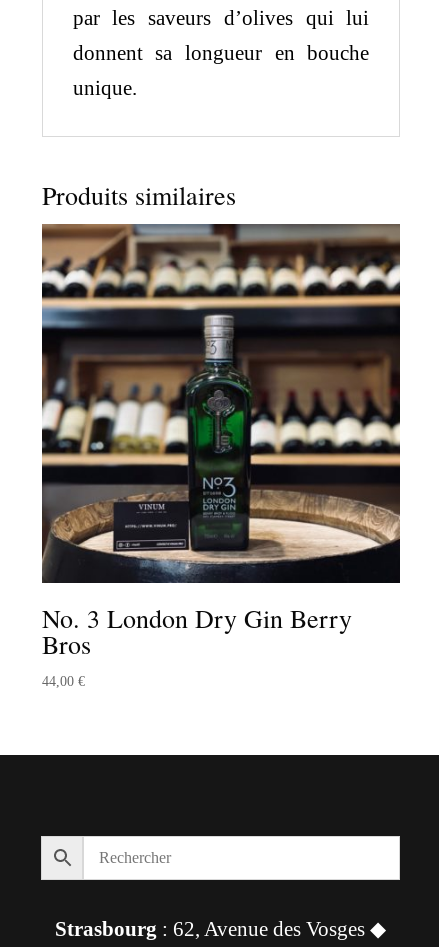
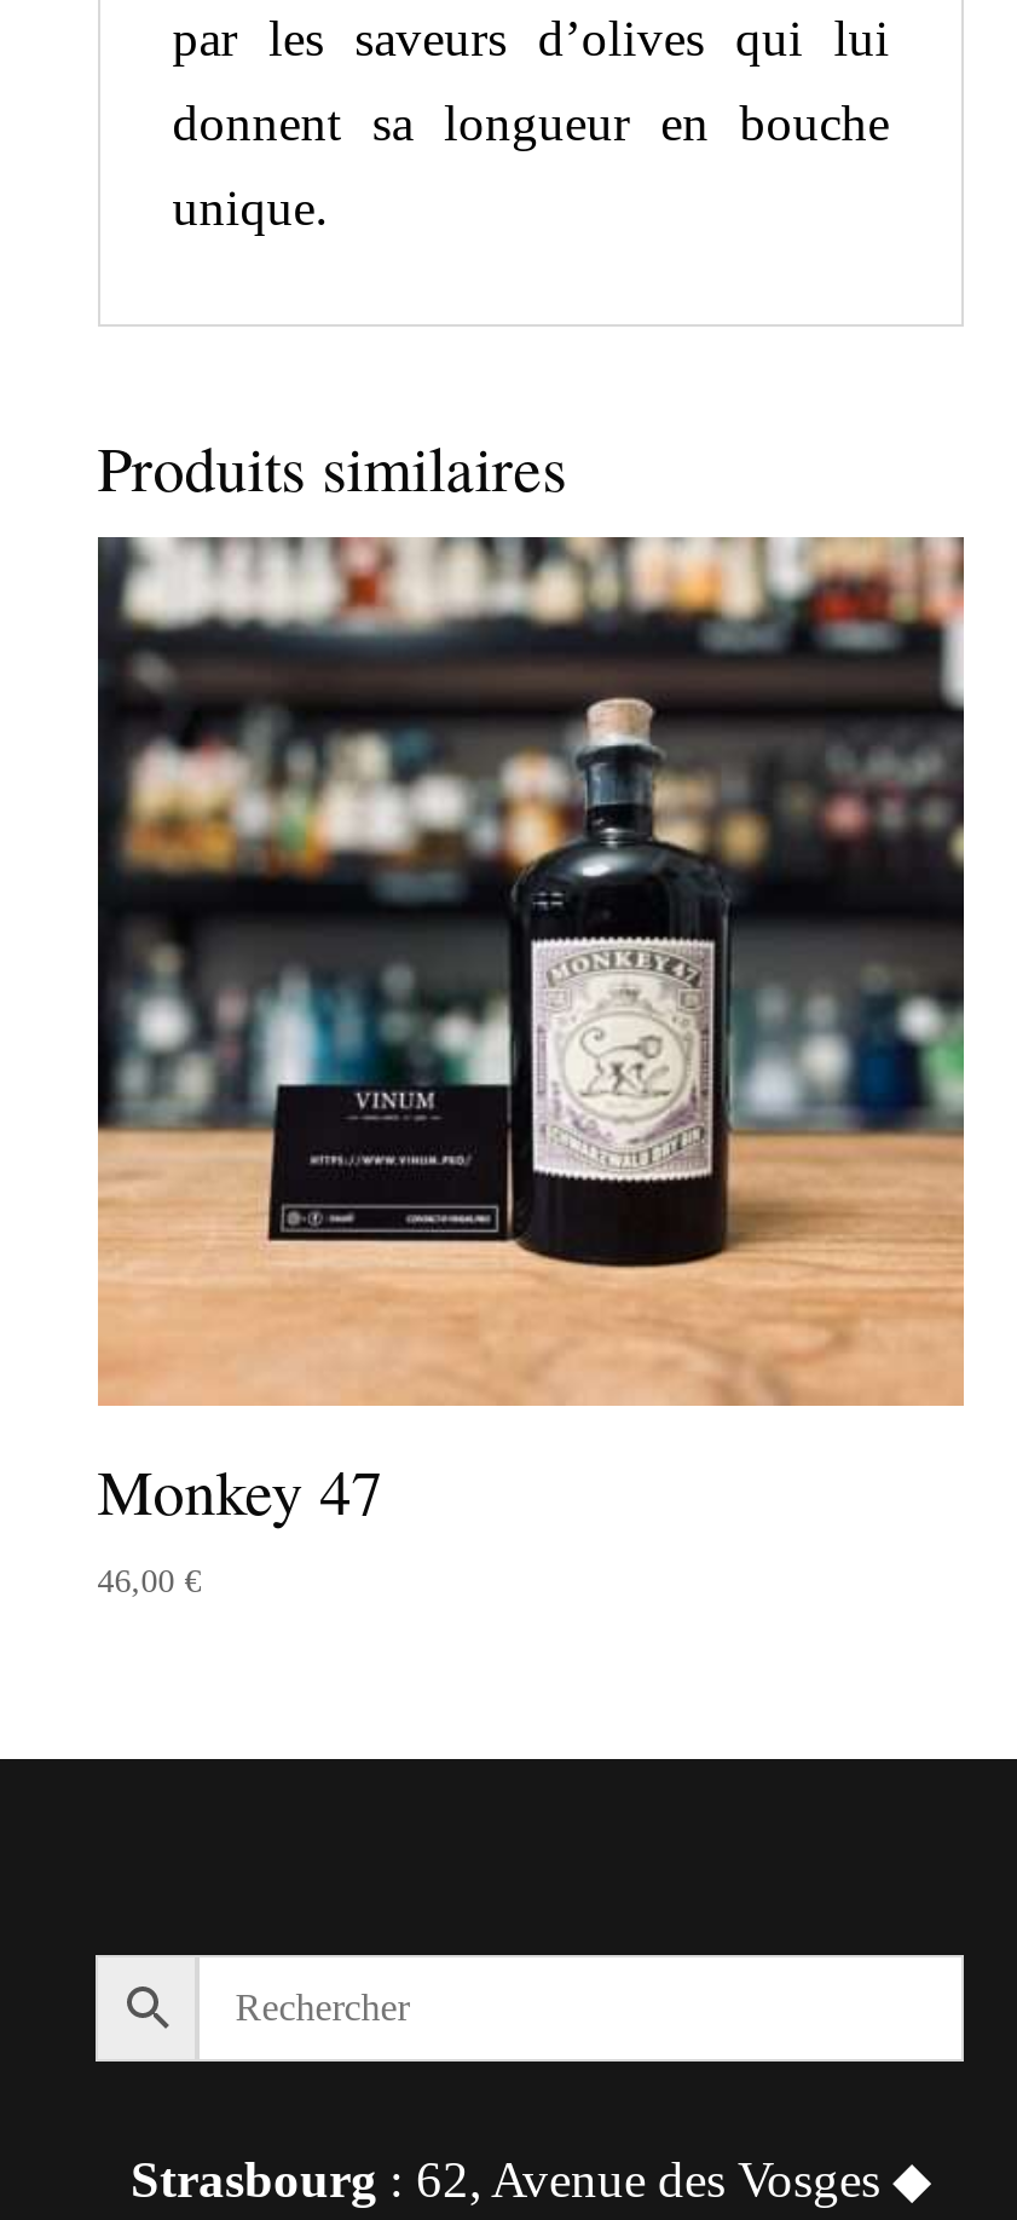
[41,223,401,689] [image] | No. 3 London Dry Gin Berry | Bros | 44,00 € -> [96,537,966,1599] [image] | Monkey 47 | 46,00 €

